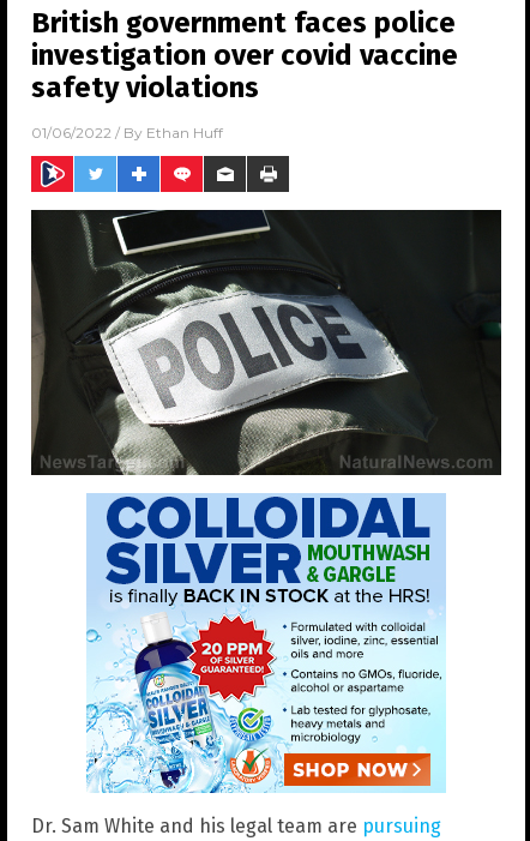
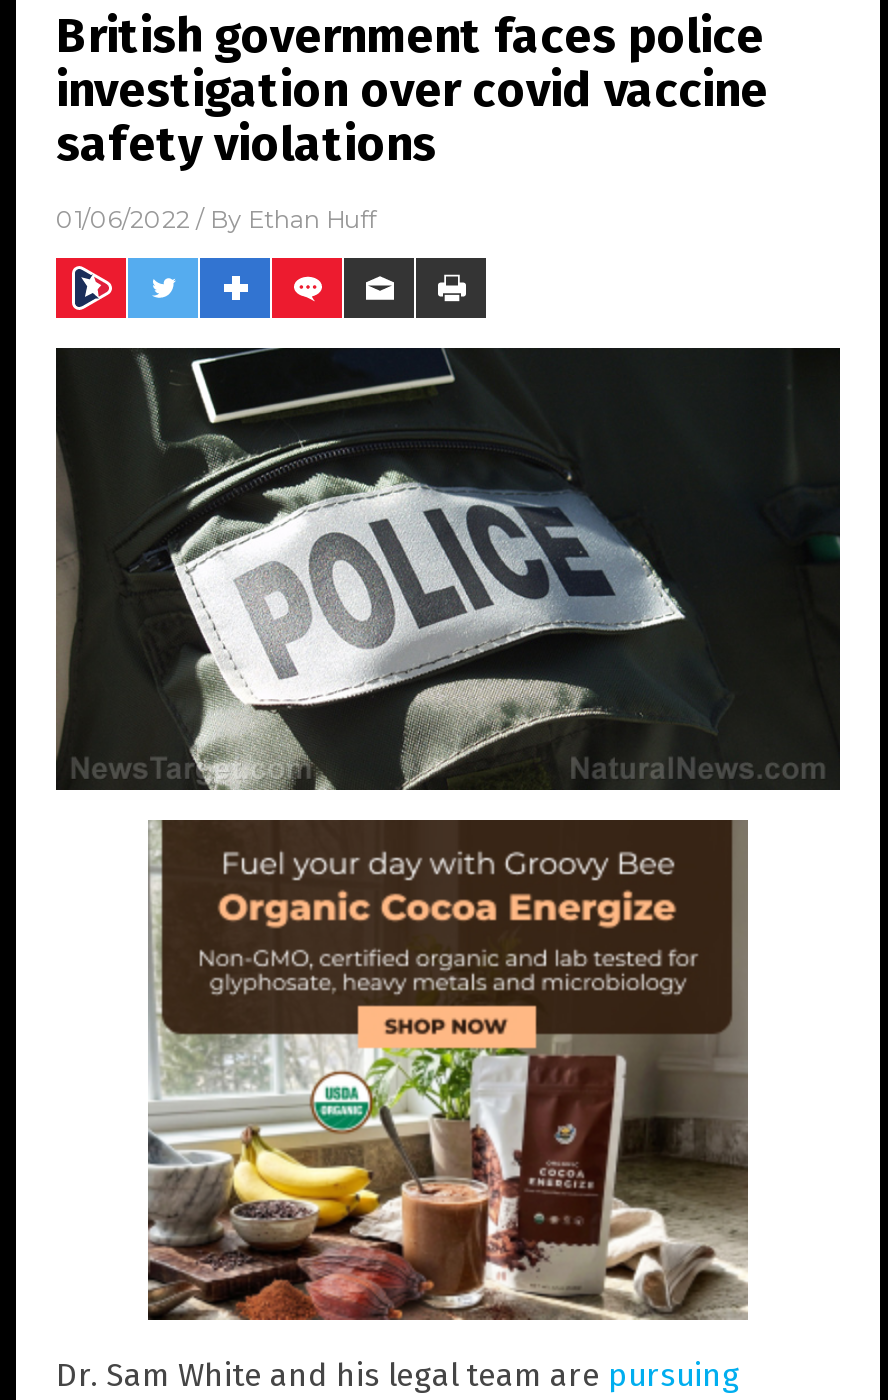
[85,493,446,794] [image] -> [146,818,750,1322] [image]

